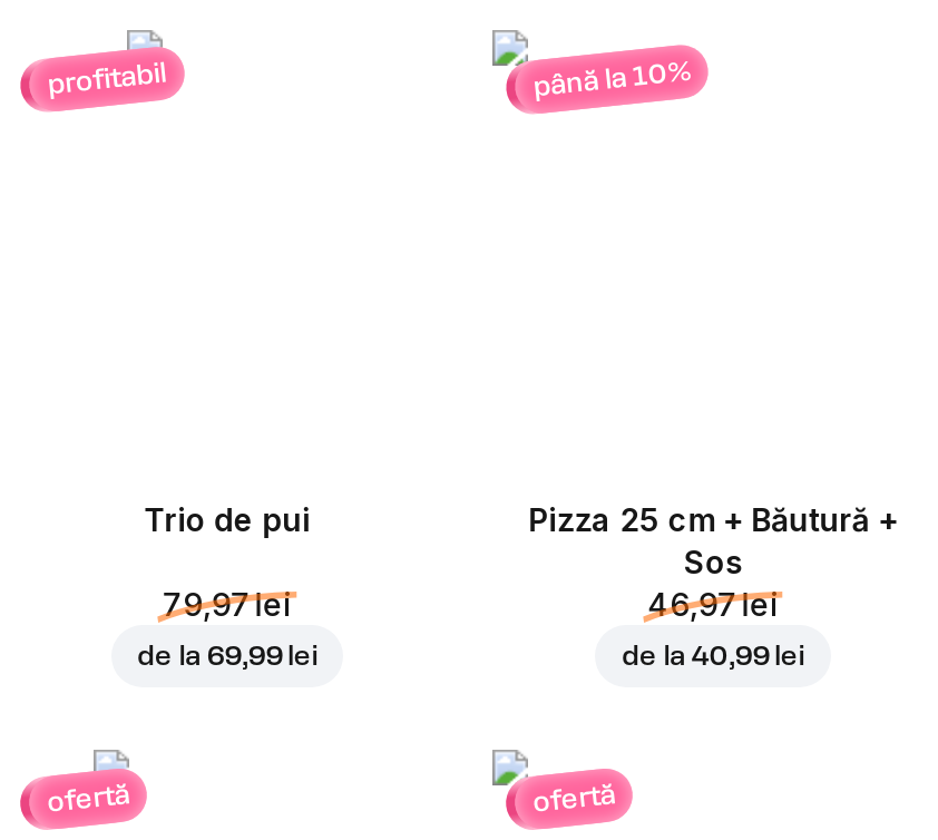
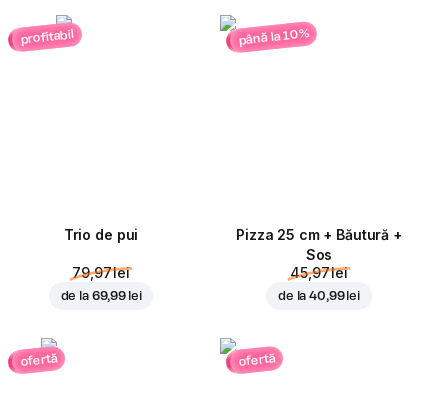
[647,584,778,622] 46,97 lei -> [290,264,348,281] 45,97 lei

